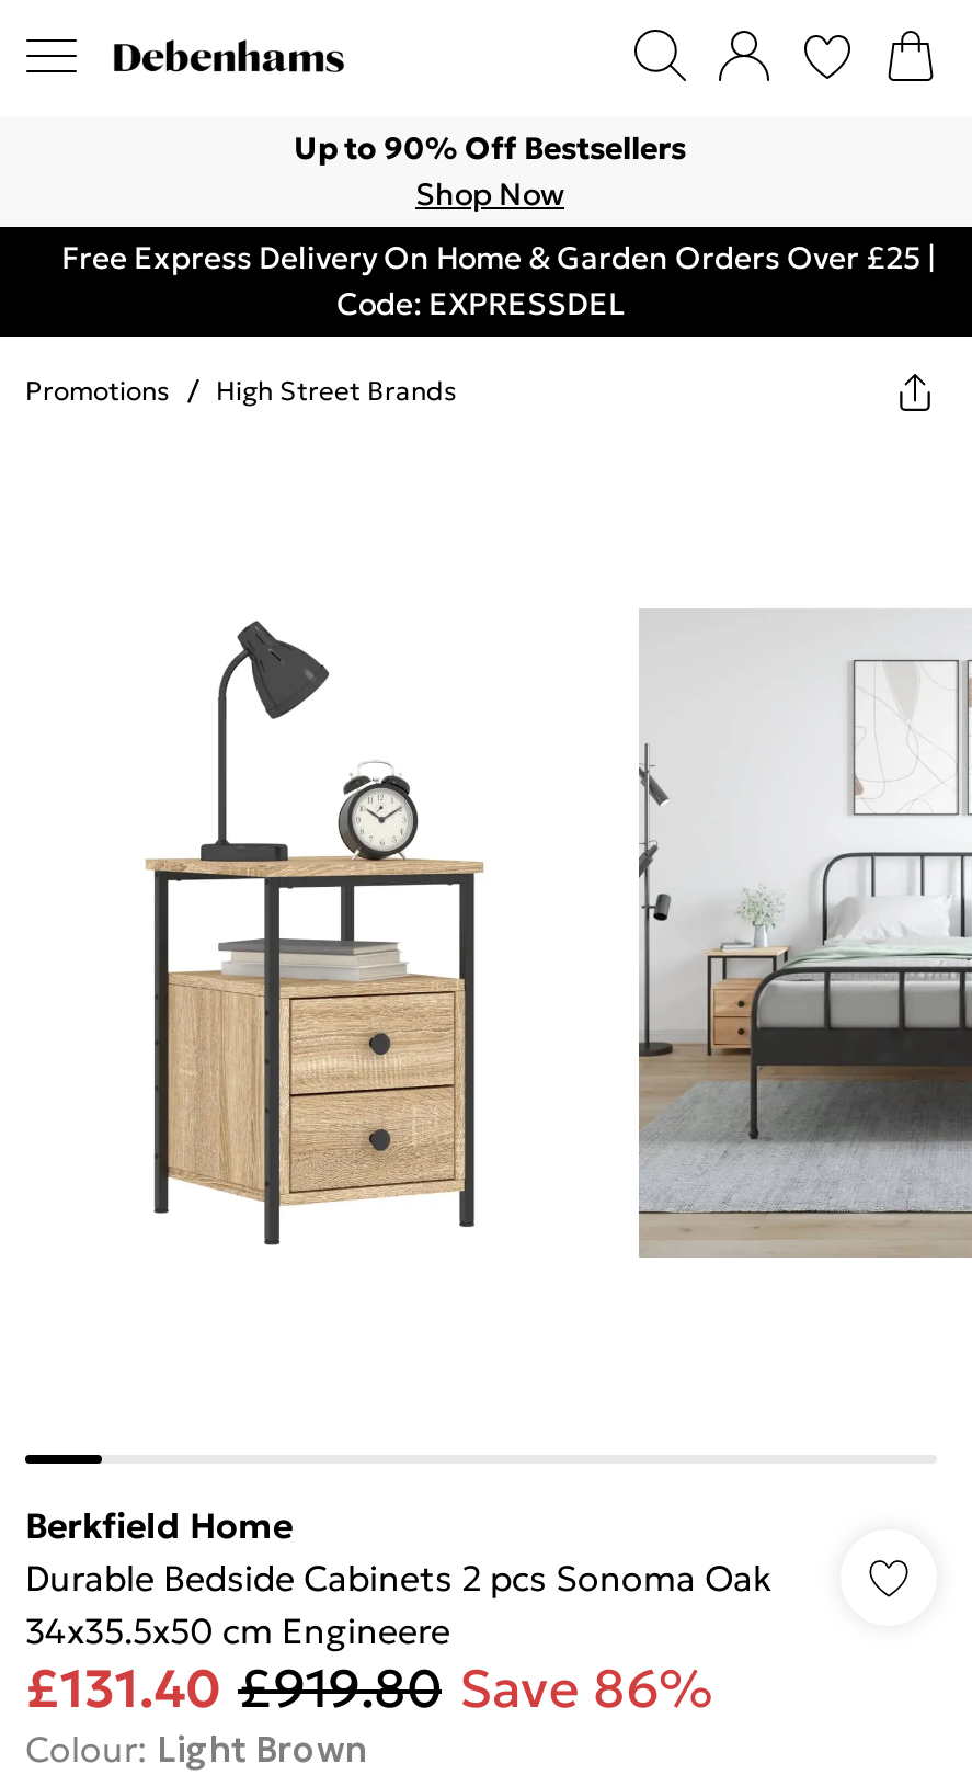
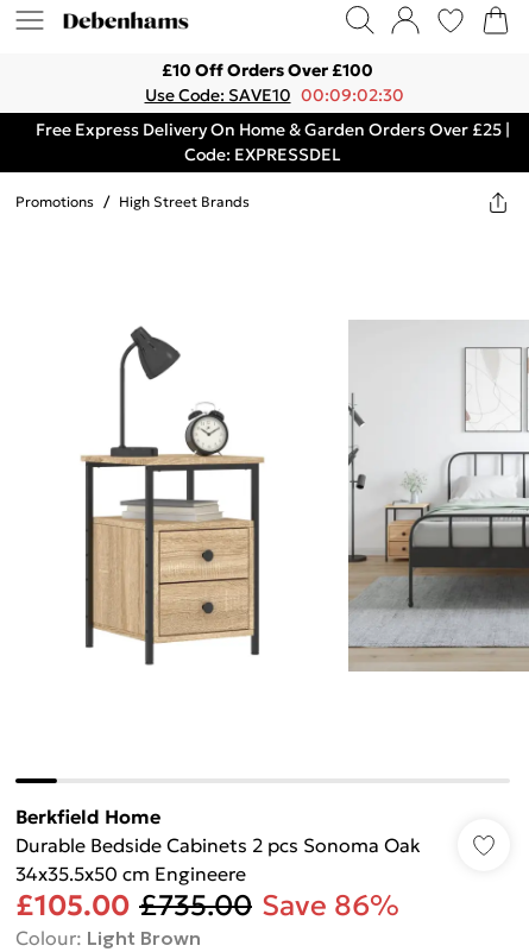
[294,128,686,214] Up to 90% Off Bestsellers | Shop Now -> [144,59,404,106] £10 Off Orders Over £100 | Use Code: SAVE10 00:09:02:30
[25,1657,713,1722] £131.40 £919.80 Save 86% -> [15,888,399,923] £105.00 £735.00 Save 86%

